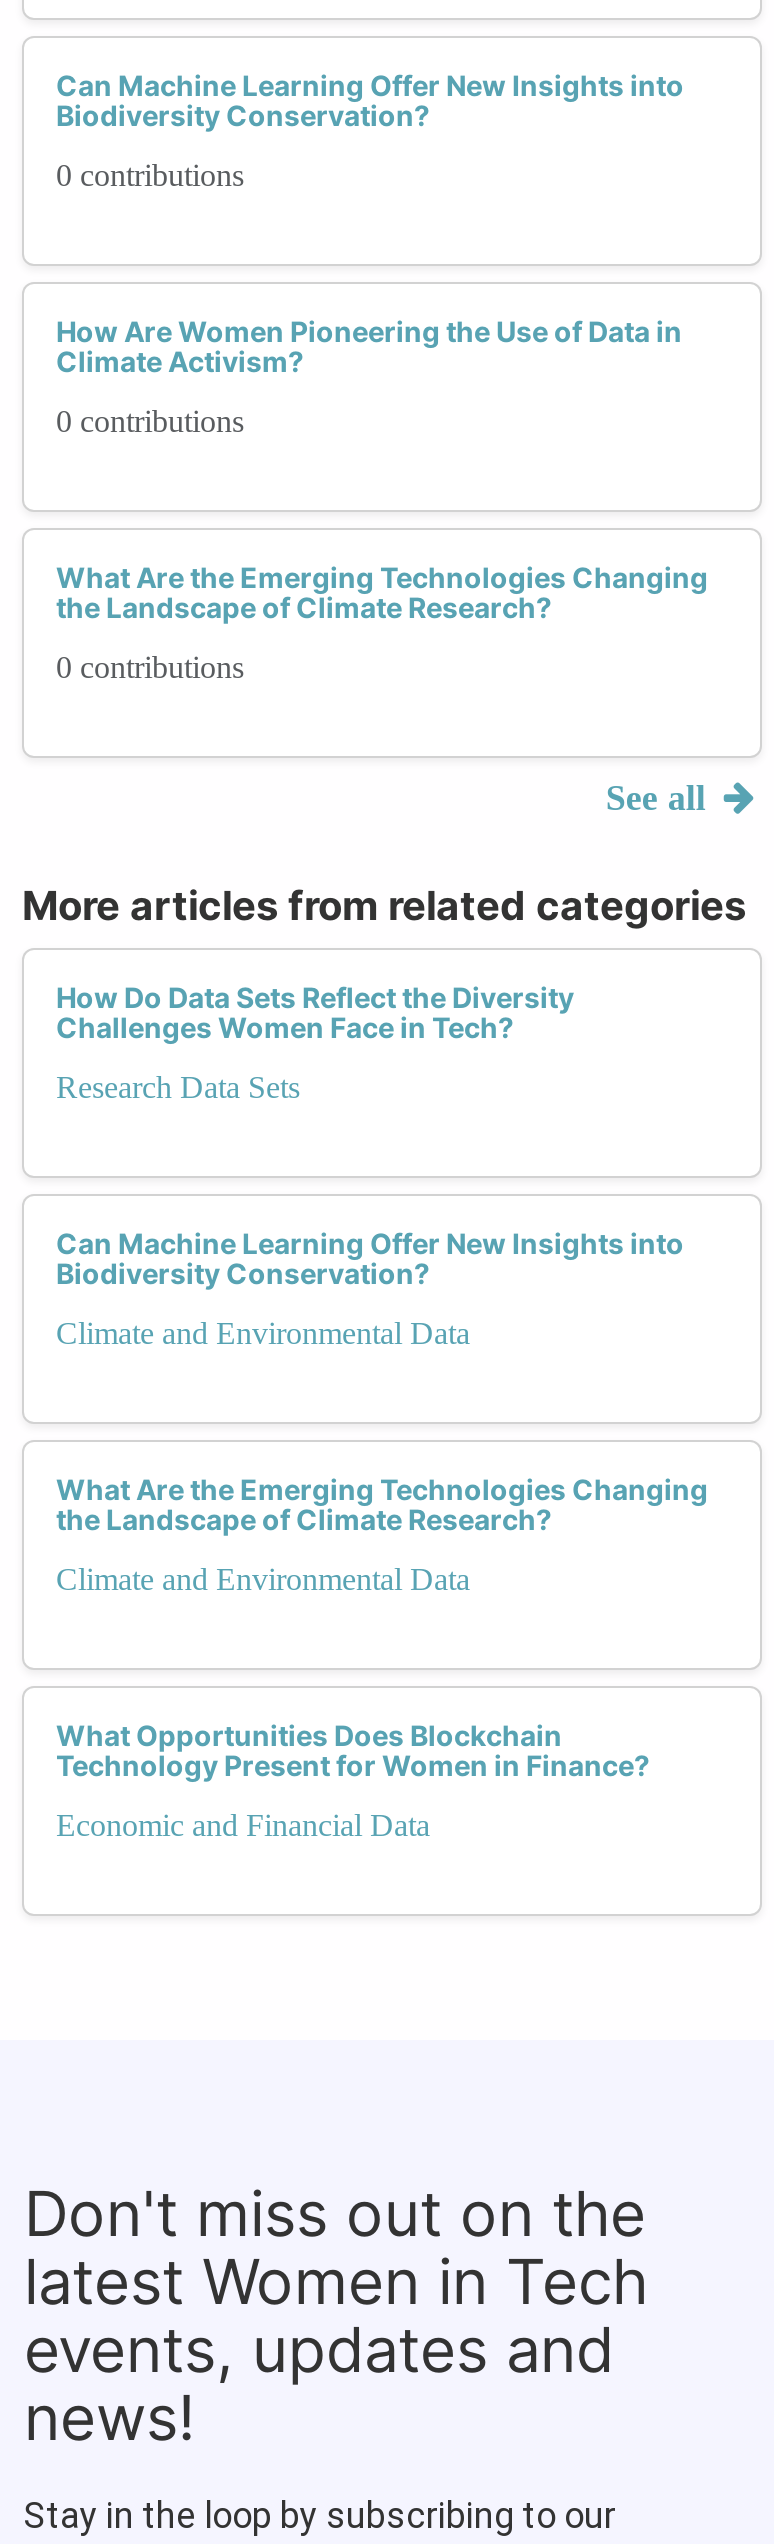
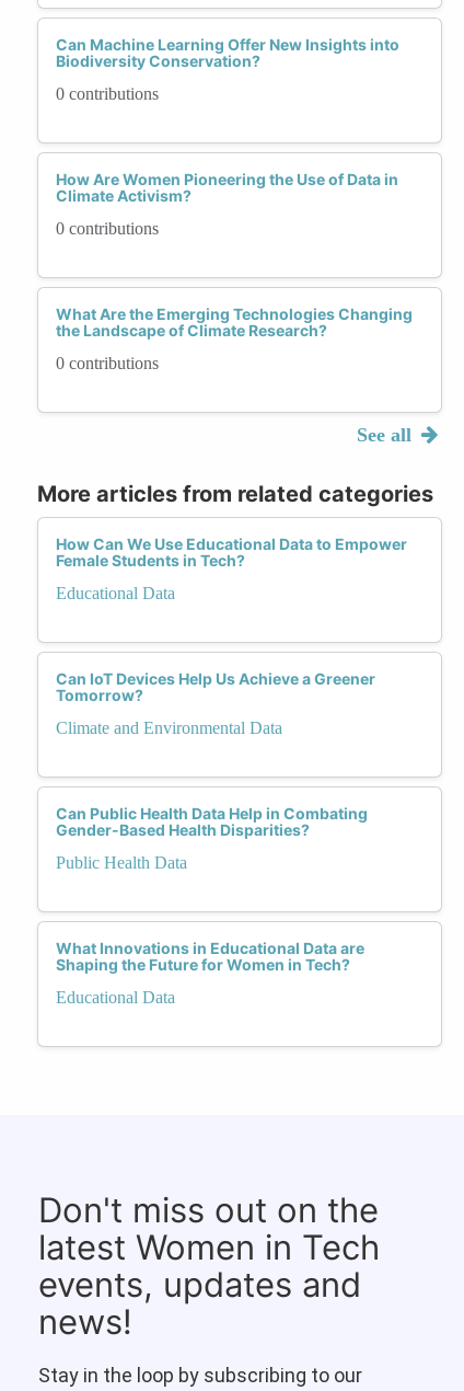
[56,980,574,1044] How Do Data Sets Reflect the Diversity | Challenges Women Face in Tech? -> [56,534,407,570] How Can We Use Educational Data to Empower | Female Students in Tech?
[56,1070,300,1104] Research Data Sets -> [56,584,175,602] Educational Data
[56,1226,684,1290] Can Machine Learning Offer New Insights into | Biodiversity Conservation? -> [56,669,375,704] Can IoT Devices Help Us Achieve a Greener | Tomorrow?
[56,1472,708,1536] What Are the Emerging Technologies Changing | the Landscape of Climate Research? -> [56,804,368,839] Can Public Health Data Help in Combating | Gender-Based Health Disparities?
[56,1562,470,1596] Climate and Environmental Data -> [56,853,187,872] Public Health Data
[56,1718,650,1782] What Opportunities Does Blockchain | Technology Present for Women in Finance? -> [56,939,364,974] What Innovations in Educational Data are | Shaping the Future for Women in Tech?
[56,1808,430,1842] Economic and Financial Data -> [56,988,175,1007] Educational Data

